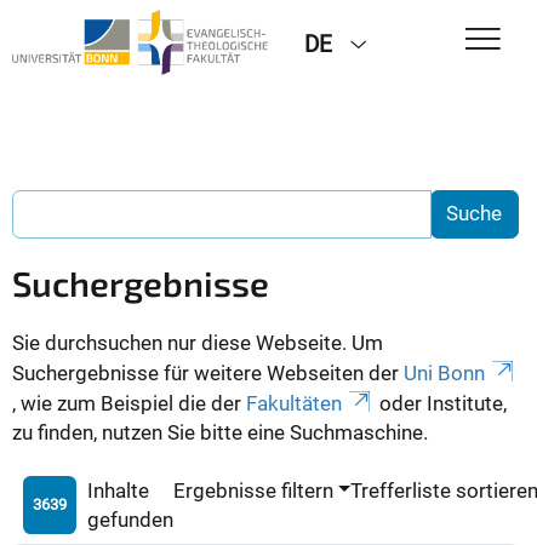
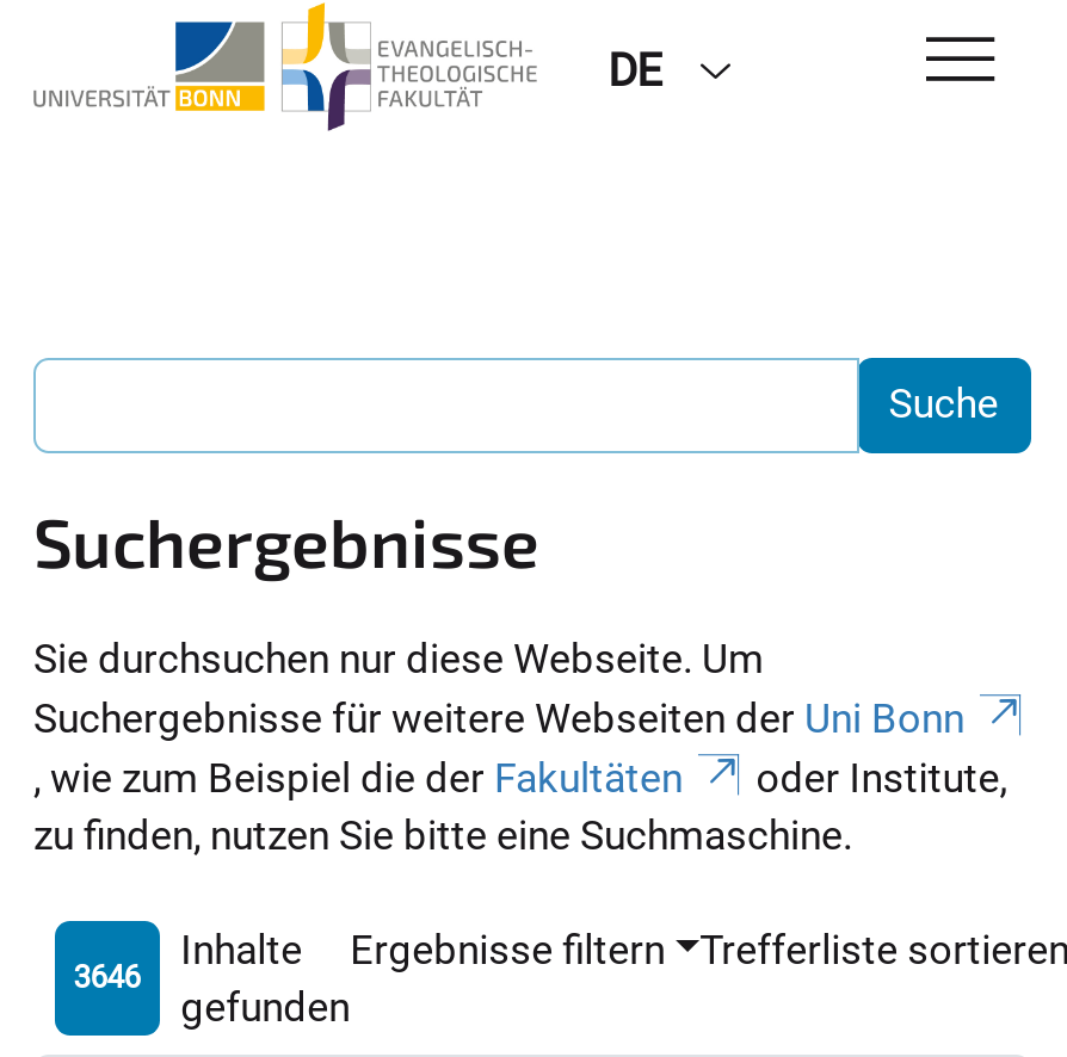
[32,495,66,513] 3639 -> [74,959,140,994] 3646

